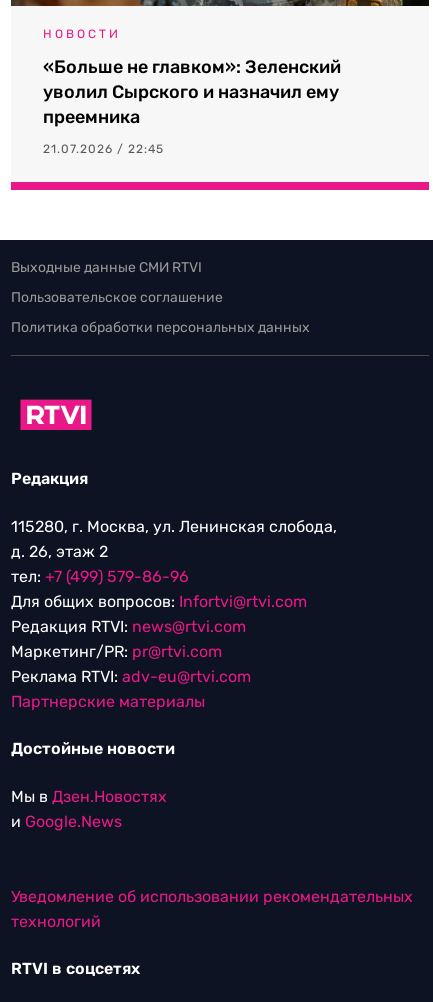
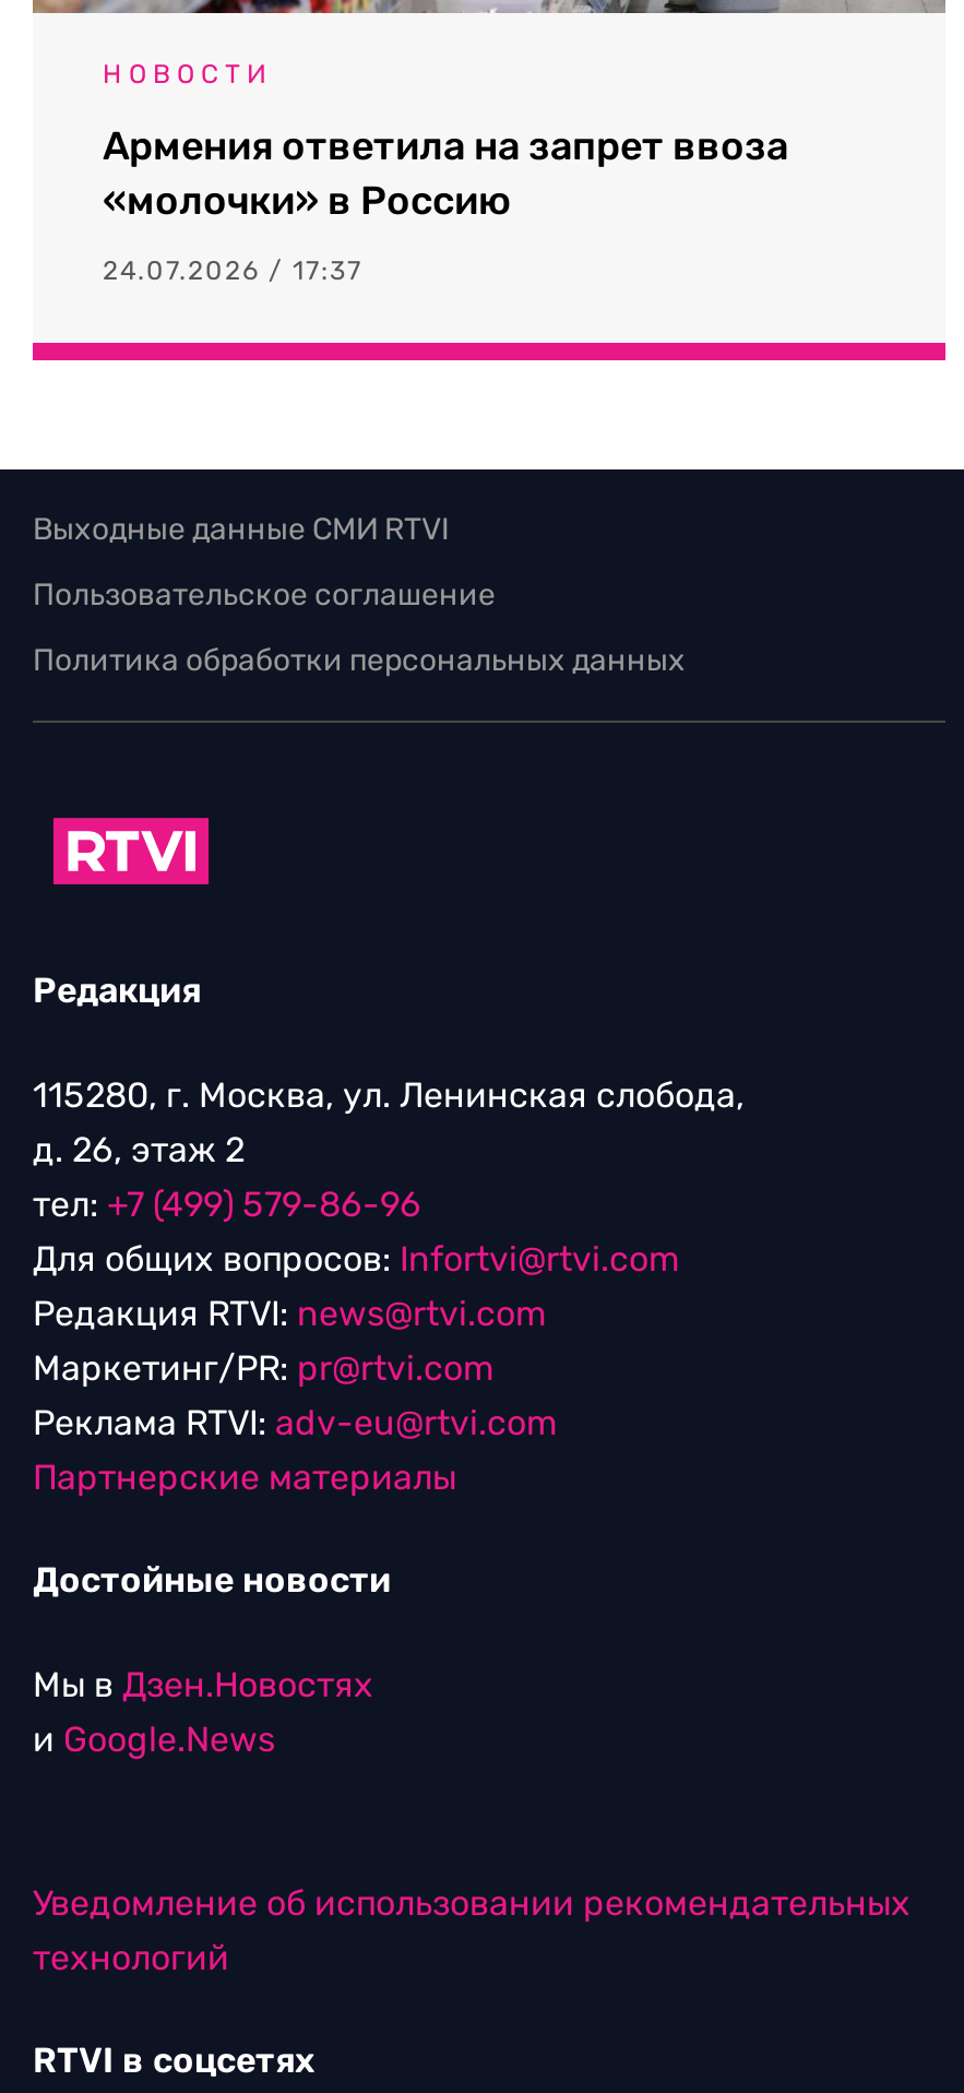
[43,56,341,128] «Больше не главком»: Зеленский | уволил Сырского и назначил ему | преемника -> [103,123,788,225] Армения ответила на запрет ввоза | «молочки» в Россию
[43,142,164,156] 21.07.2026 / 22:45 -> [103,256,362,286] 24.07.2026 / 17:37

